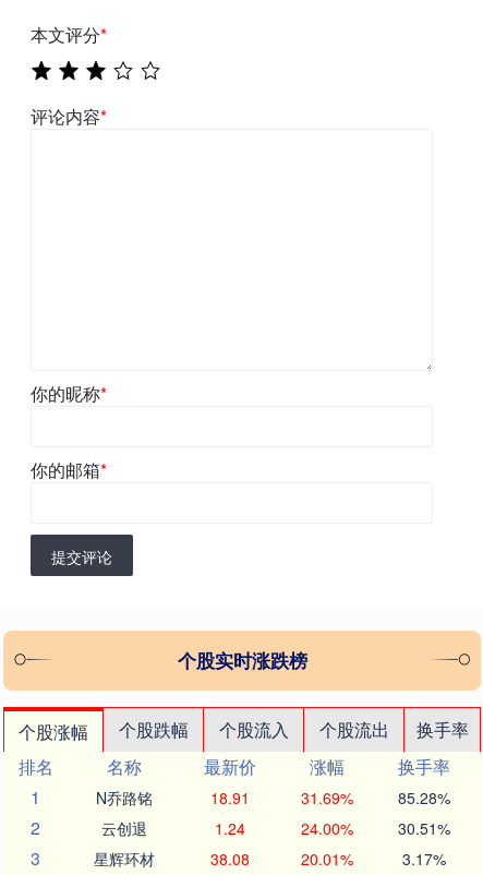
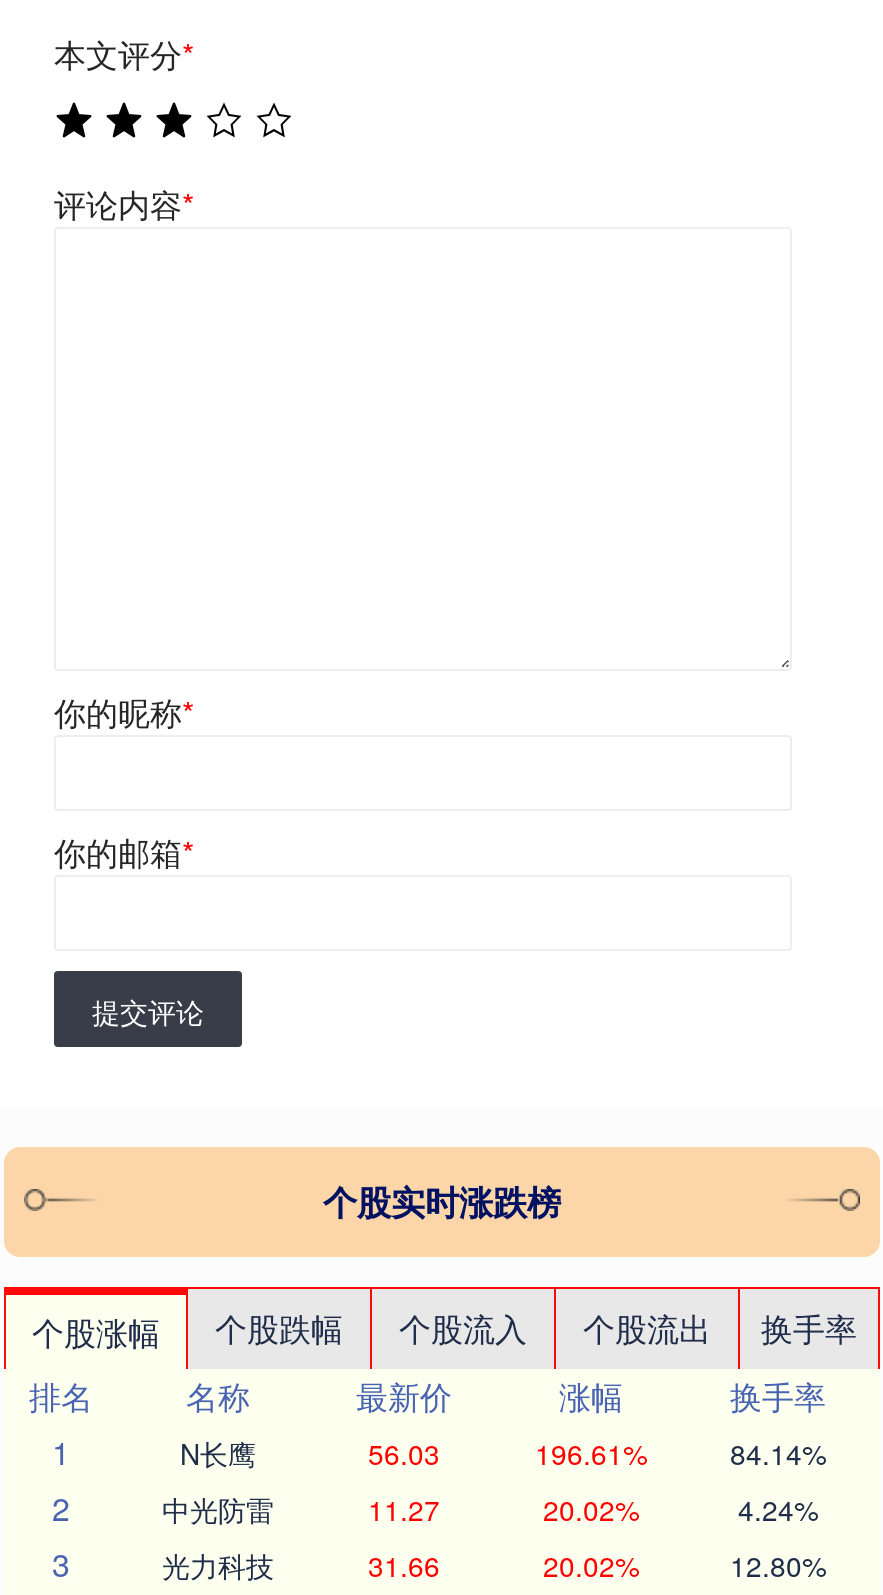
[96,786,450,808] N乔路铭 | 18.91 | 31.69% | 85.28% -> [180,1432,826,1472] N长鹰 | 56.03 | 196.61% | 84.14%
[101,817,450,838] 云创退 | 1.24 | 24.00% | 30.51% -> [162,1488,818,1528] 中光防雷 | 11.27 | 20.02% | 4.24%
[94,847,445,869] 星辉环材 | 38.08 | 20.01% | 3.17% -> [162,1544,826,1584] 光力科技 | 31.66 | 20.02% | 12.80%

